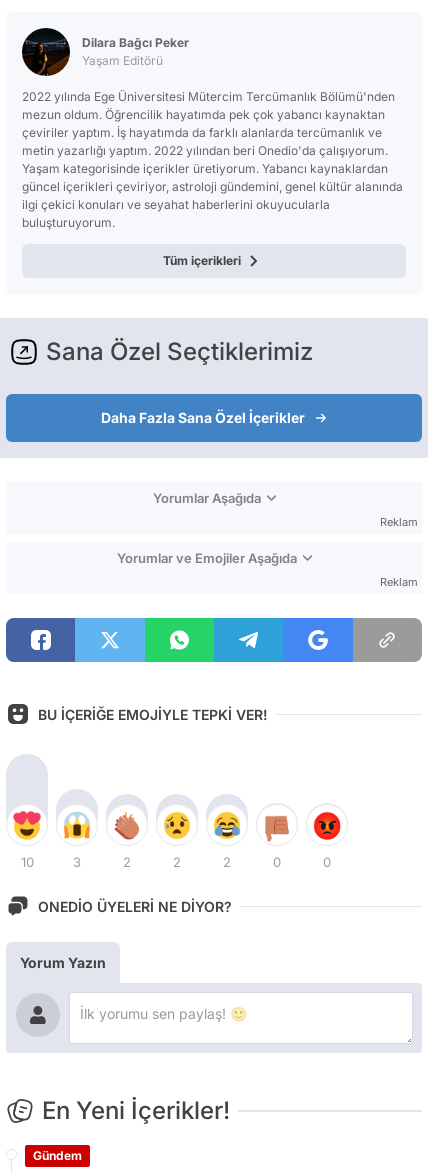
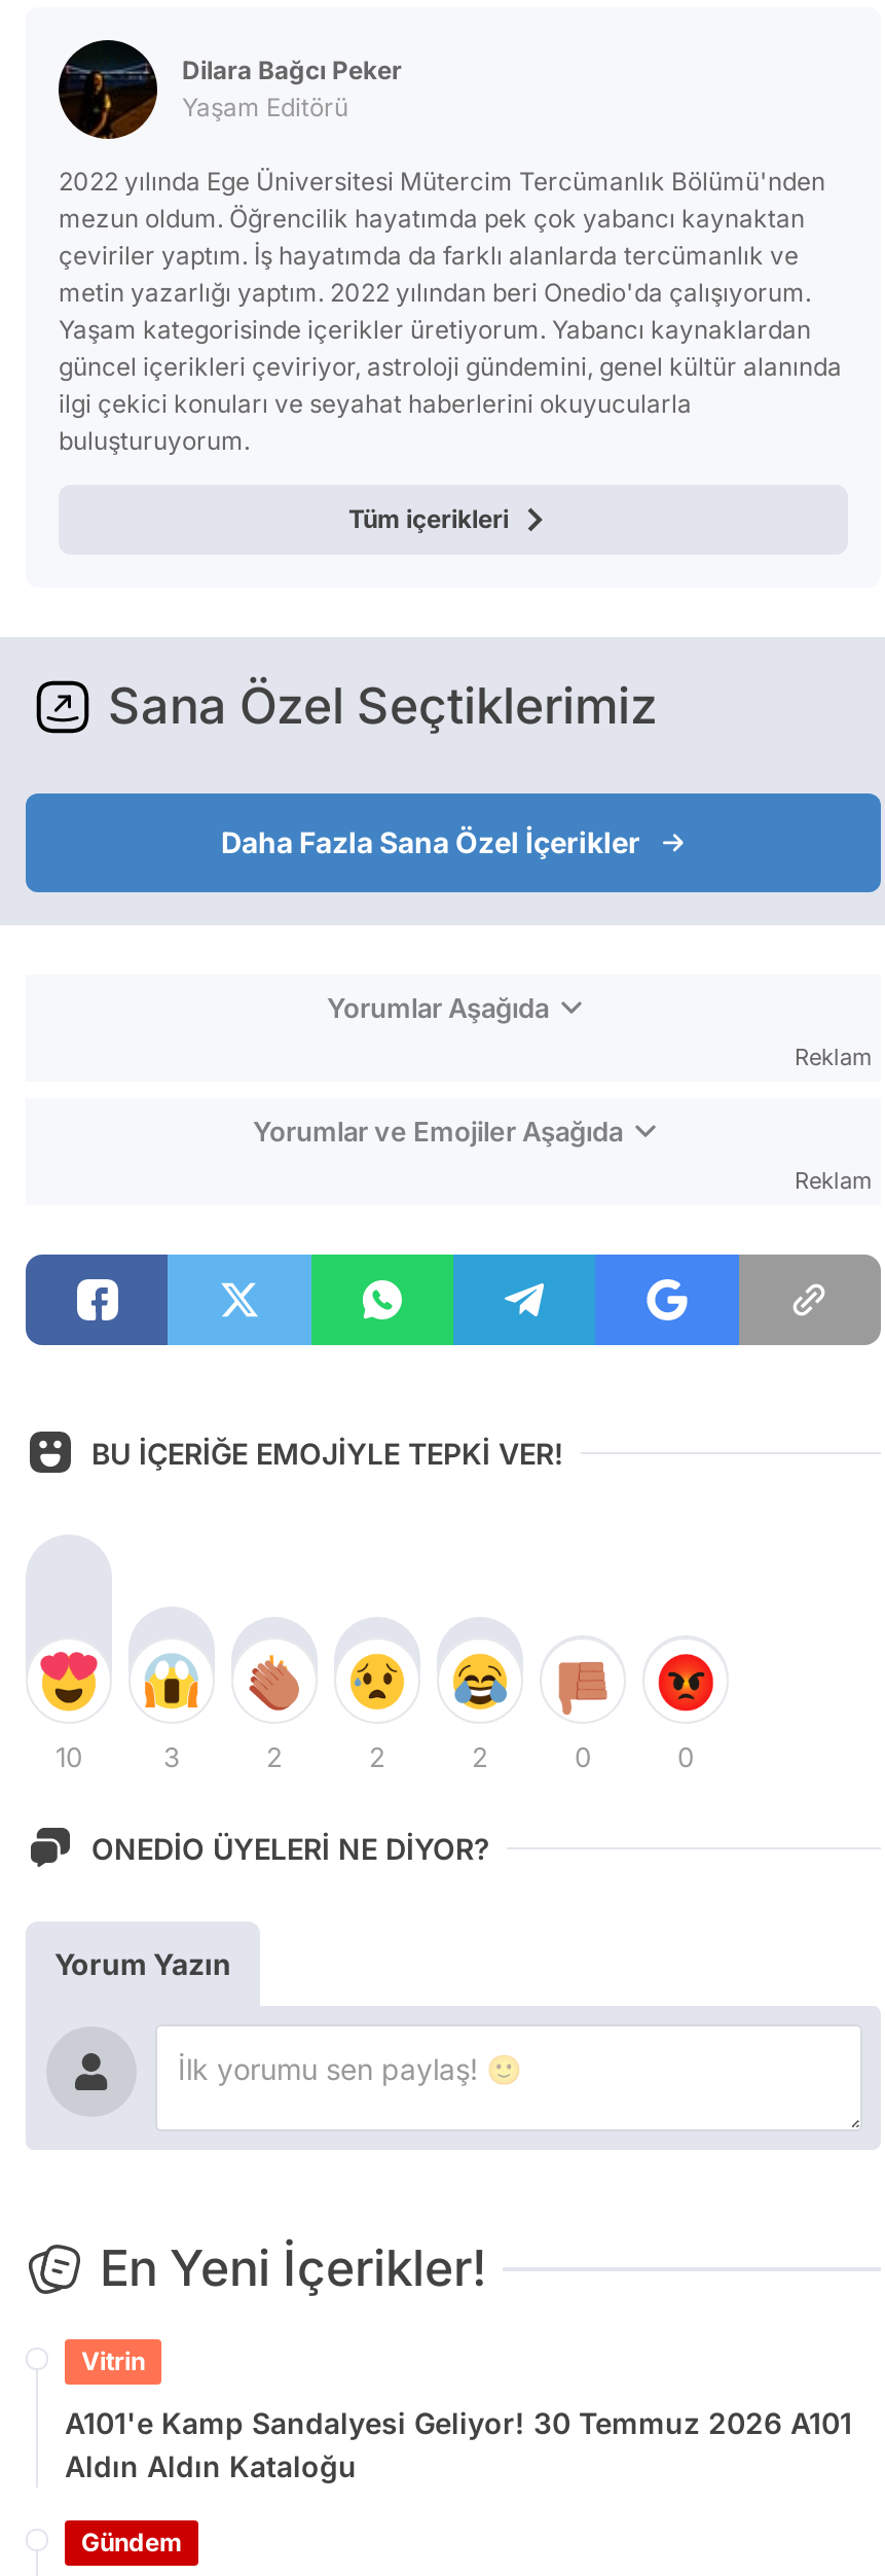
none -> [65,2346,852,2484] Vitrin | A101'e Kamp Sandalyesi Geliyor! 30 Temmuz 2026 A101 | Aldın Aldın Kataloğu

